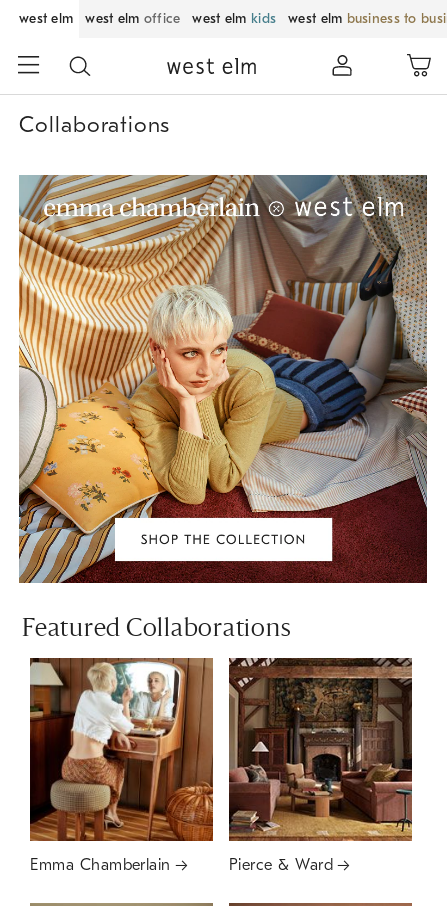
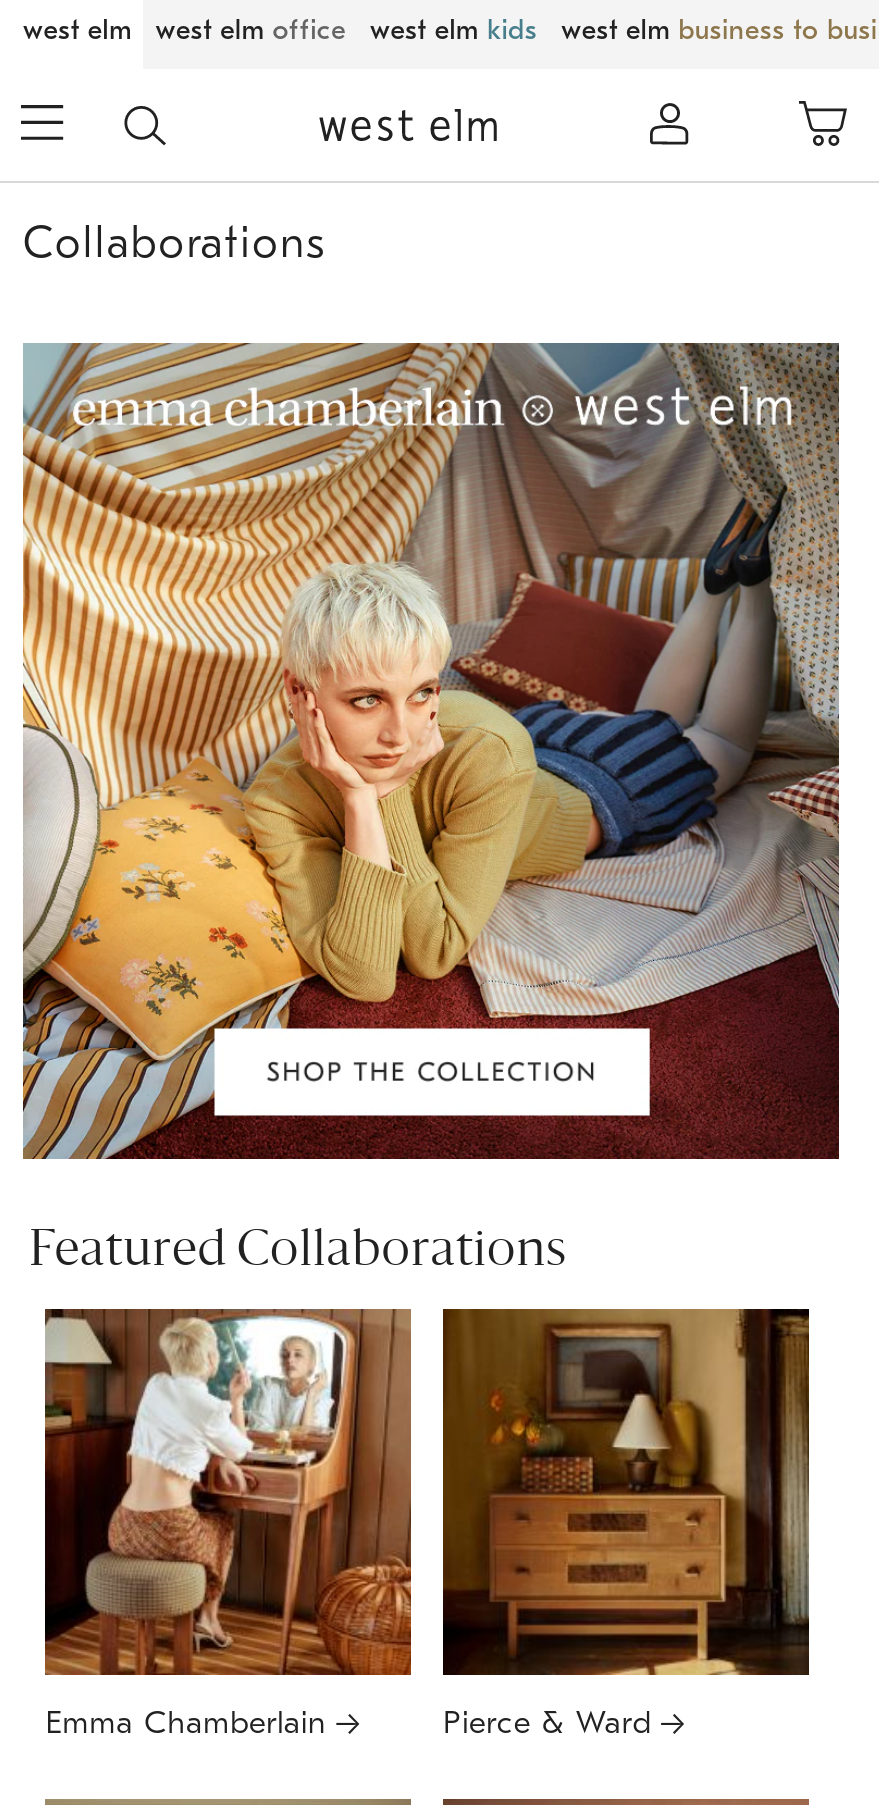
[228,657,413,842] [image] -> [443,1307,811,1677] [image]

